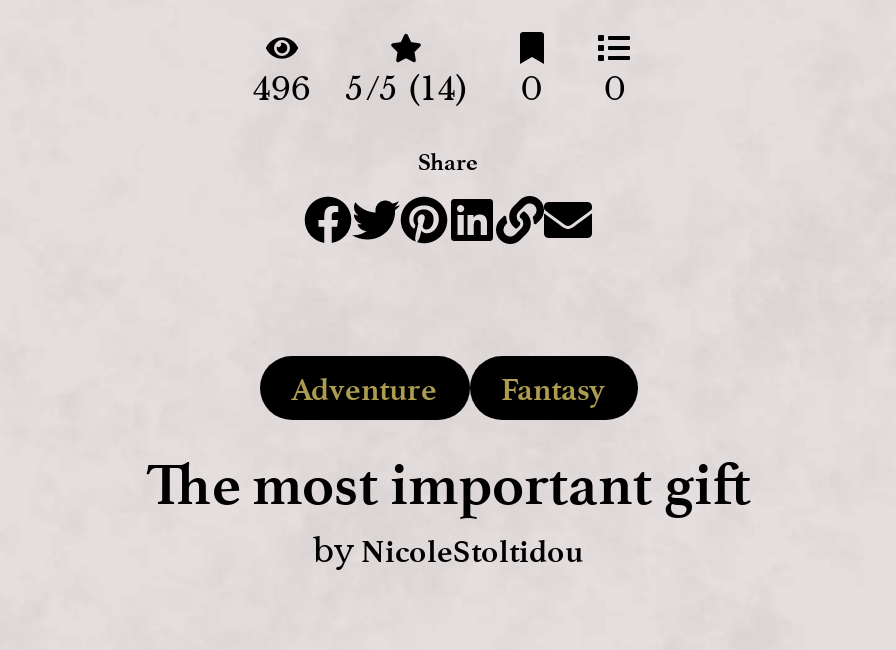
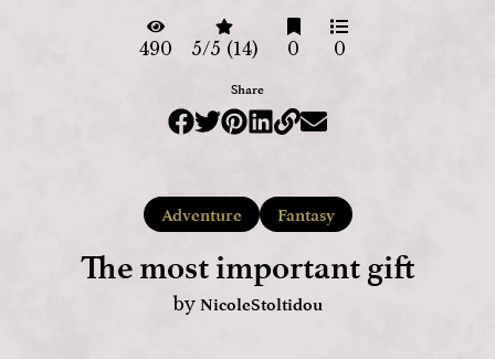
[253,68,625,108] 496 5/5 (14) 0 0 -> [139,37,346,59] 490 5/5 (14) 0 0

